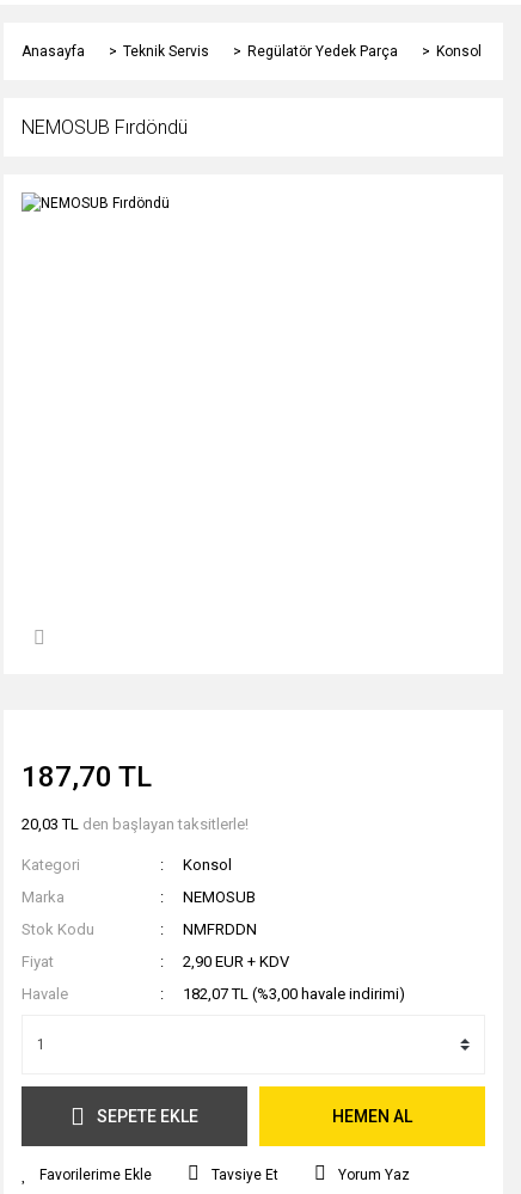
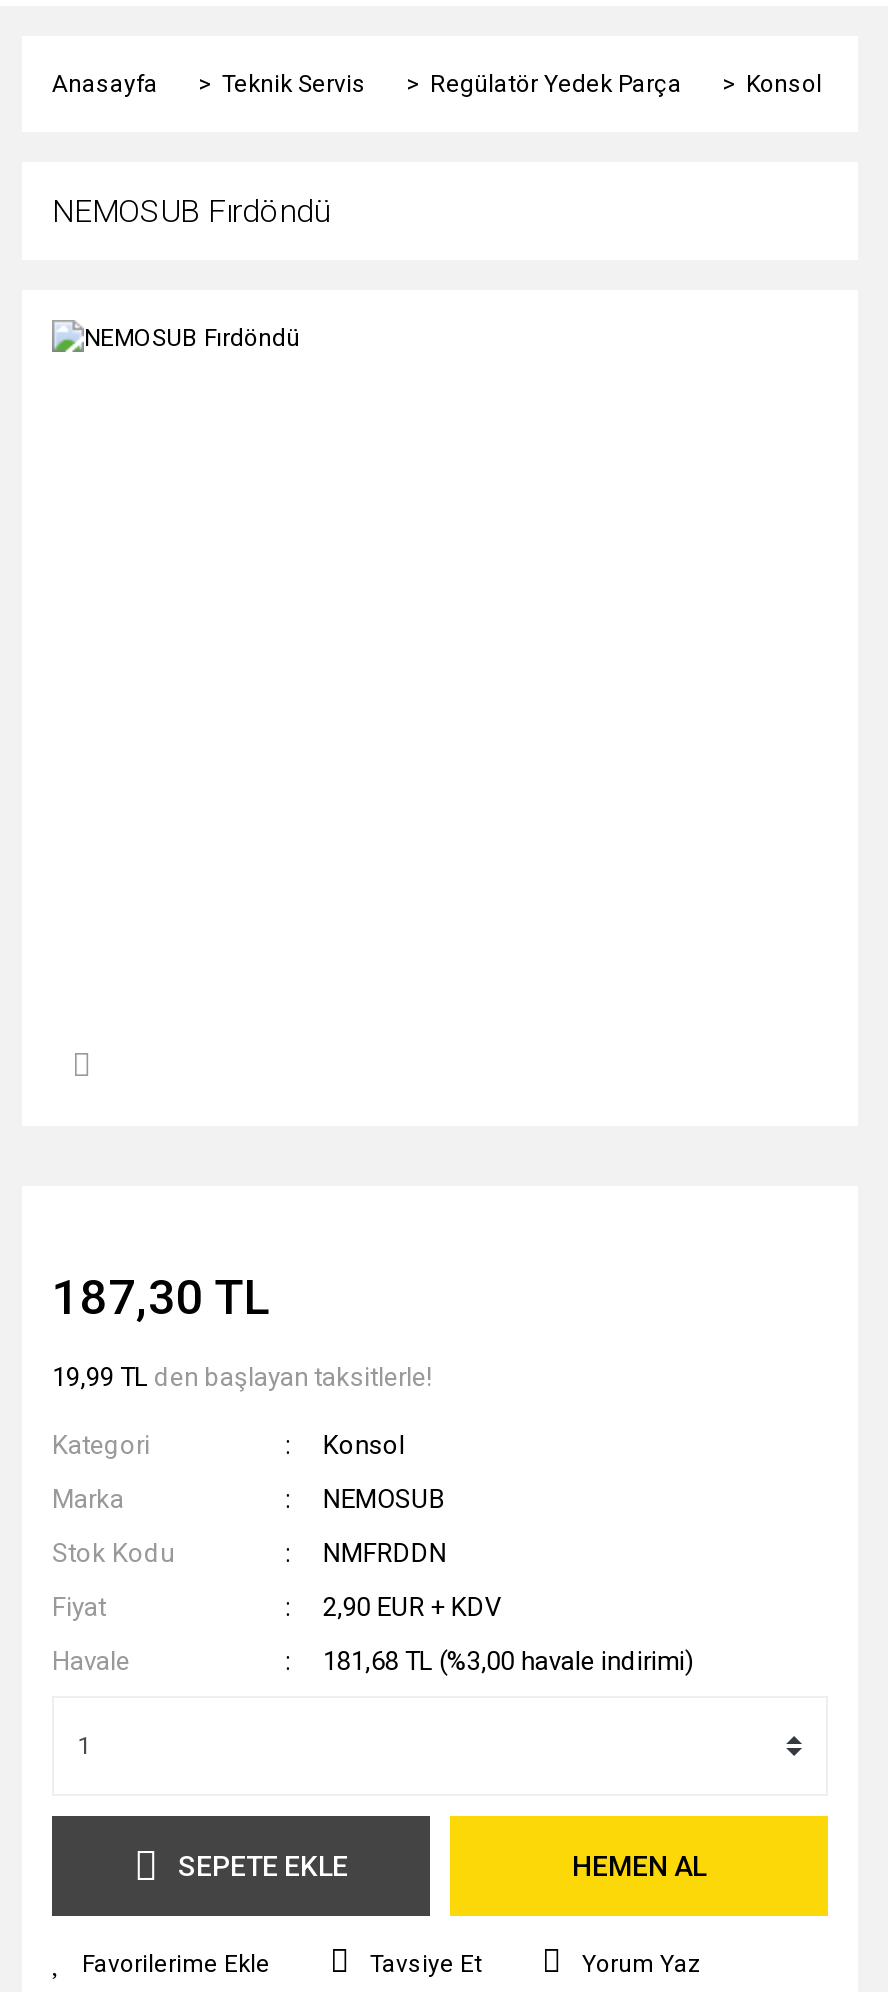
[22,760,152,794] 187,70 TL -> [52,1270,270,1326] 187,30 TL
[22,815,249,833] 20,03 TL den başlayan taksitlerle! -> [52,1362,432,1392] 19,99 TL den başlayan taksitlerle!
[183,985,406,1003] 182,07 TL (%3,00 havale indirimi) -> [323,1646,695,1676] 181,68 TL (%3,00 havale indirimi)

